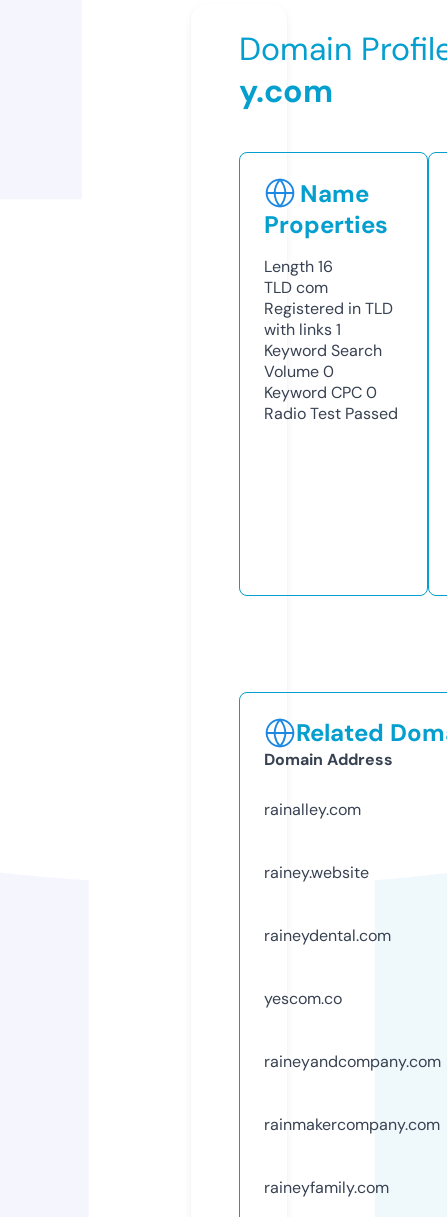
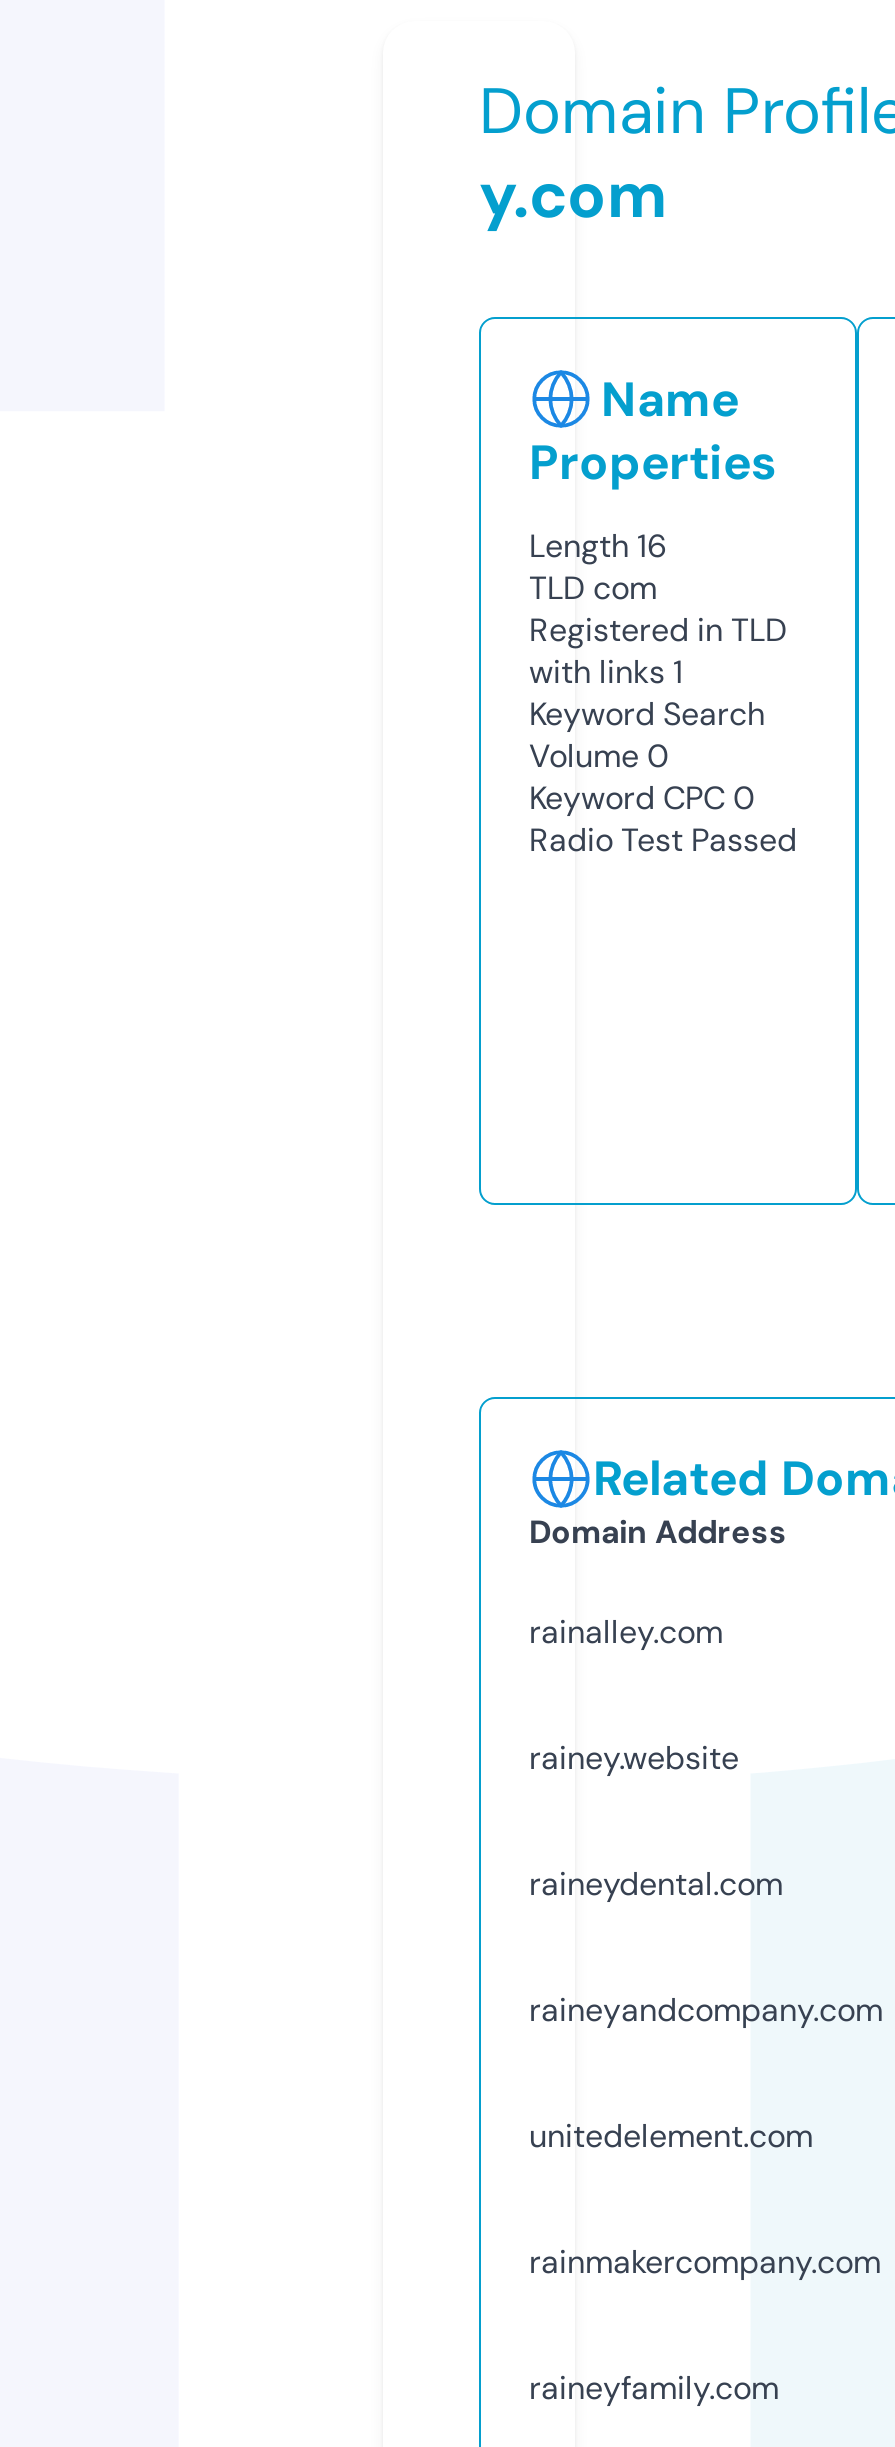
[264,988,342,1009] yescom.co -> none
moved [264,1051,441,1072] -> [529,1989,883,2031]: raineyandcompany.com
none -> [529,2115,813,2157] unitedelement.com

